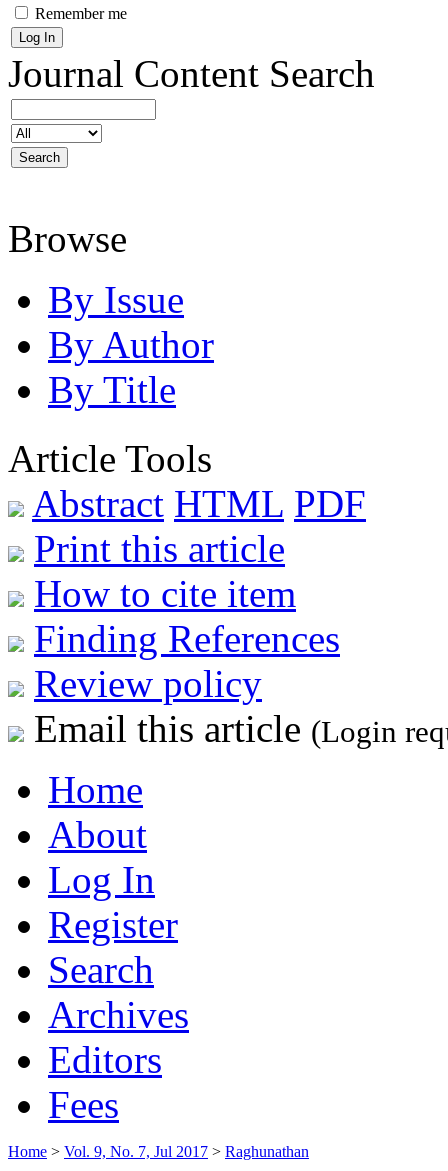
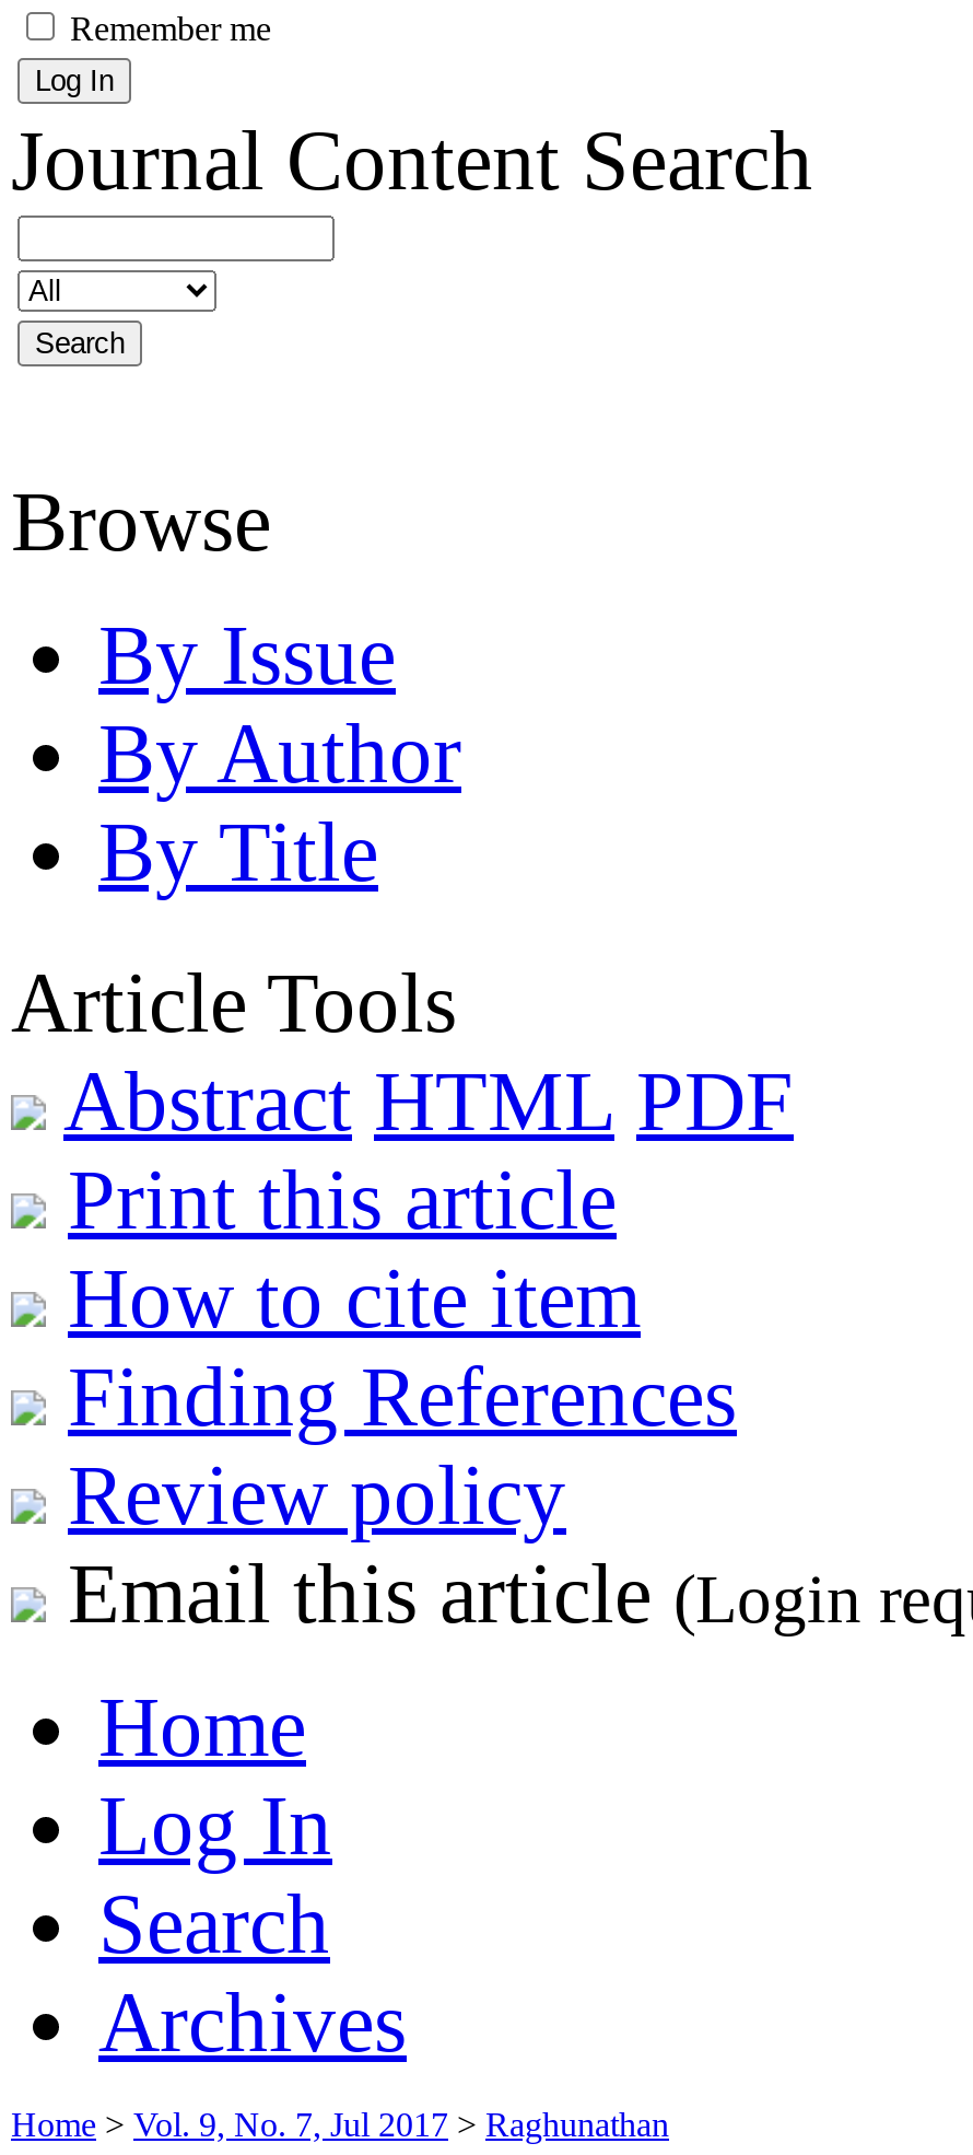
[48,813,147,856] About -> none
[48,903,178,946] Register -> none
[48,1038,162,1126] Editors | Fees -> none

